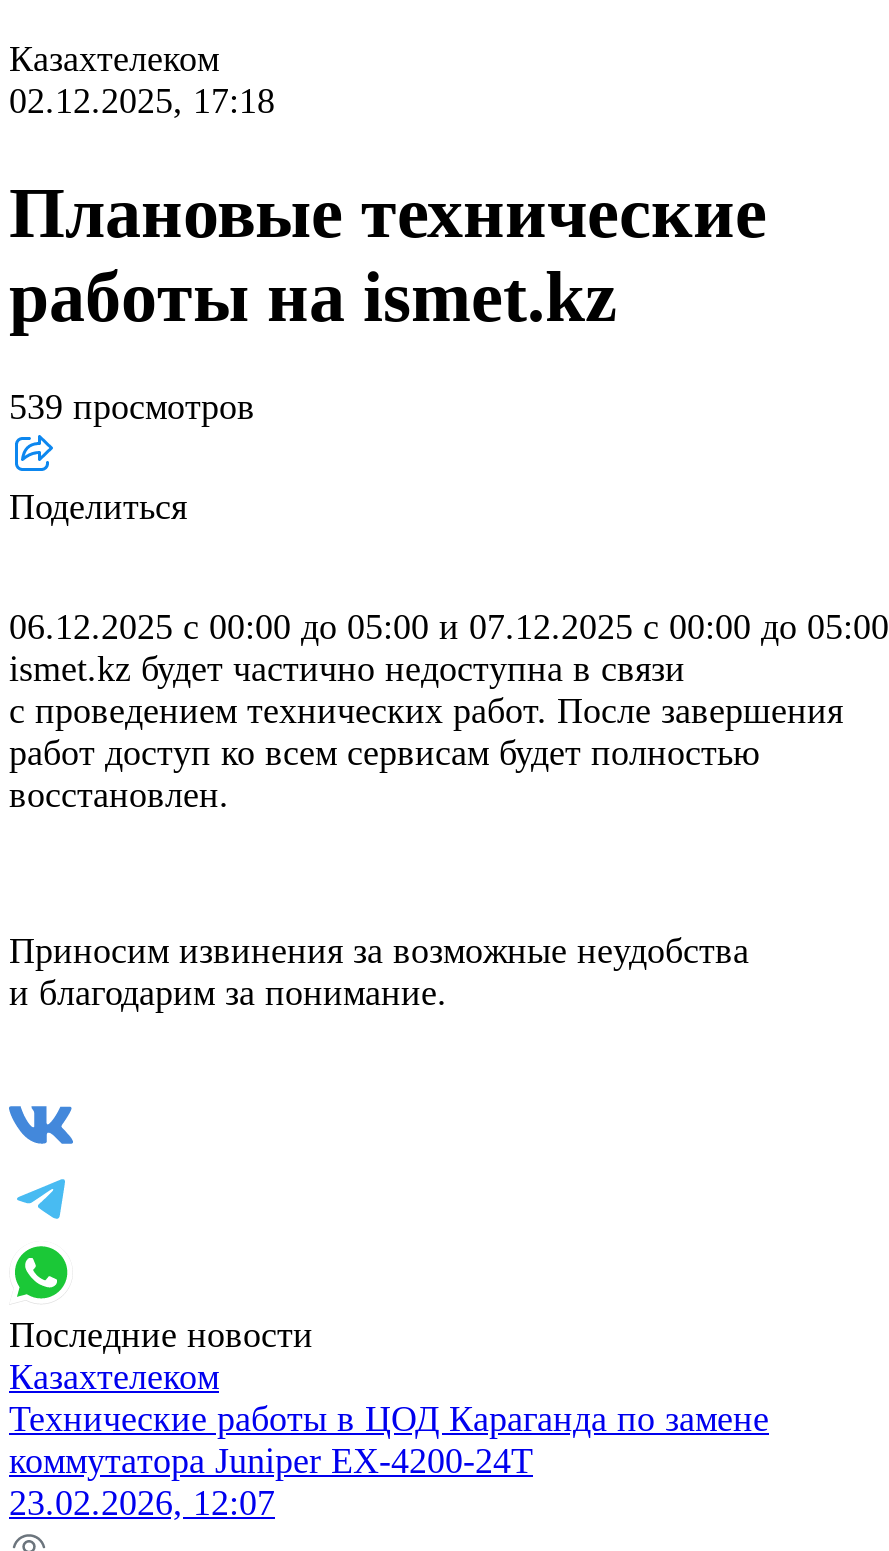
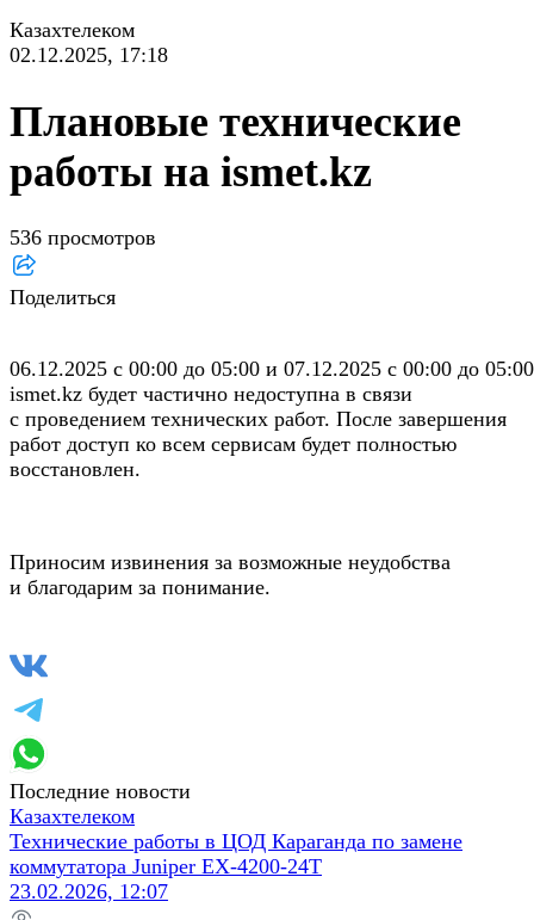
[9,387,255,427] 539 просмотров -> [10,226,156,250] 536 просмотров

